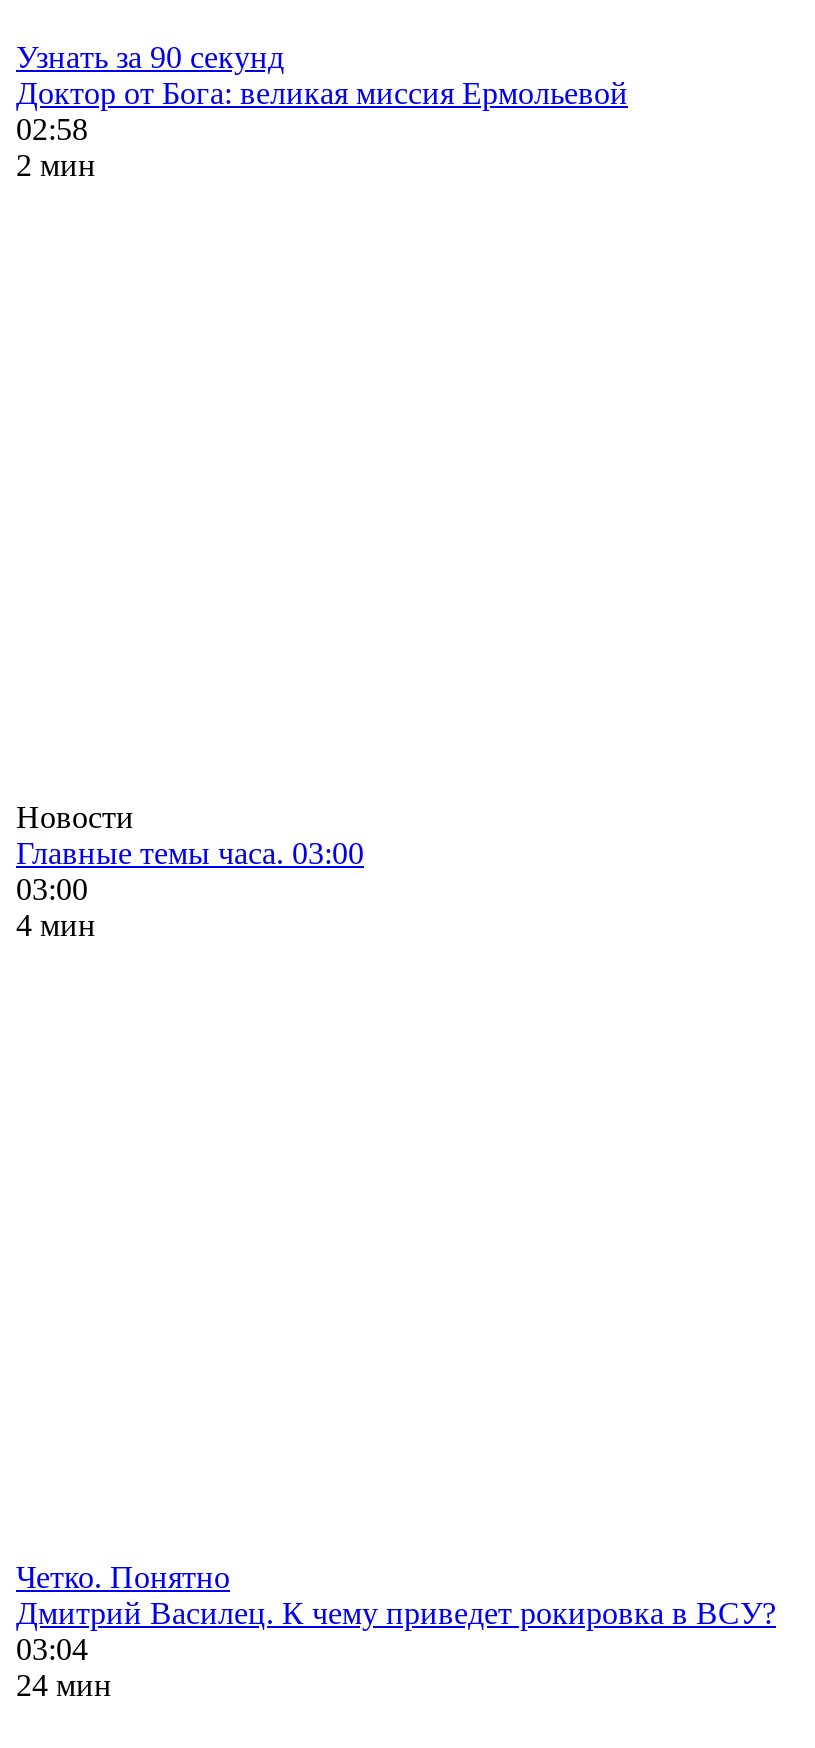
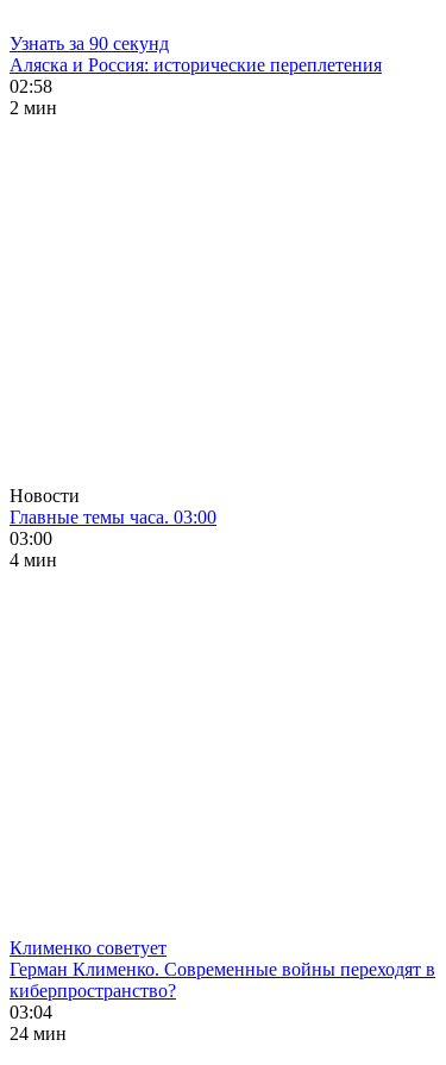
[16,76,628,110] Доктор от Бога: великая миссия Ермольевой -> [10,55,382,75] Аляска и Россия: исторические переплетения
[16,1560,776,1630] Четко. Понятно | Дмитрий Василец. К чему приведет рокировка в ВСУ? -> [10,938,435,1001] Клименко советует | Герман Клименко. Современные войны переходят в | киберпространство?

